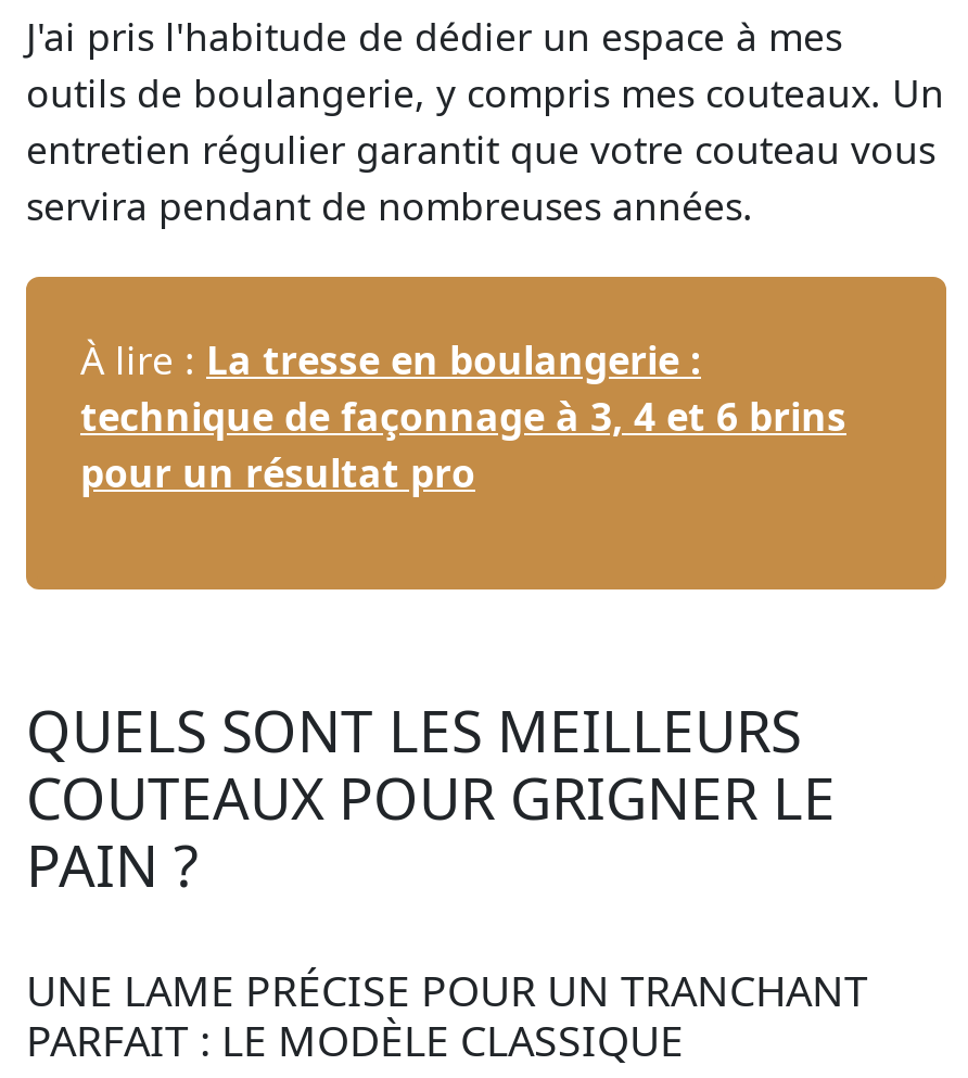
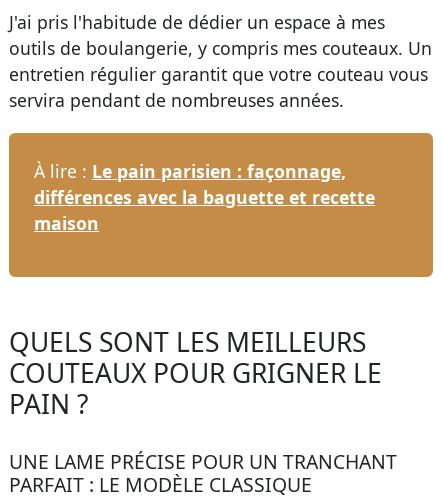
[80,333,846,498] À lire : La tresse en boulangerie : | technique de façonnage à 3, 4 et 6 brins | pour un résultat pro -> [34,159,375,235] À lire : Le pain parisien : façonnage, | différences avec la baguette et recette | maison

